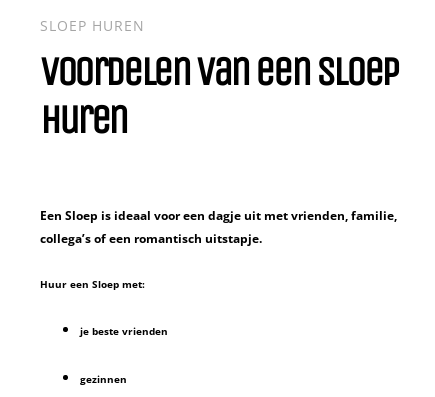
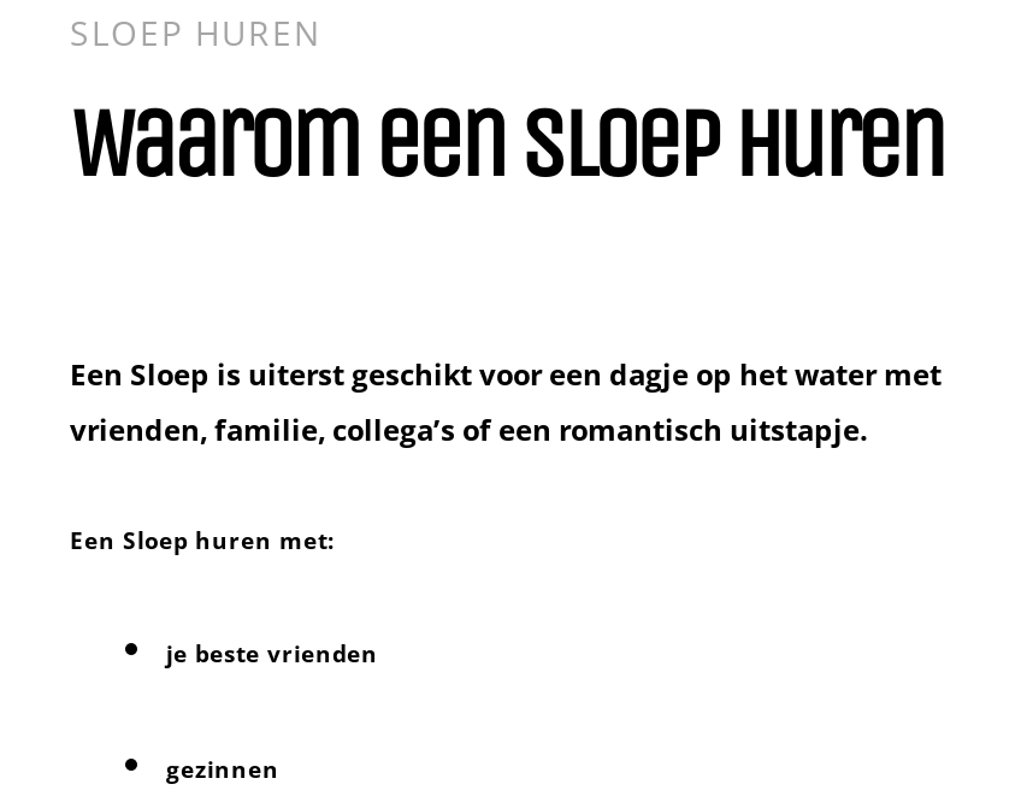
[40,48,398,144] Voordelen van een Sloep | Huren -> [70,87,942,203] Waarom een Sloep Huren
[40,207,397,247] Een Sloep is ideaal voor een dagje uit met vrienden, familie, | collega’s of een romantisch uitstapje. -> [70,355,942,451] Een Sloep is uiterst geschikt voor een dagje op het water met | vrienden, familie, collega’s of een romantisch uitstapje.
[40,278,145,291] Huur een Sloep met: -> [70,525,335,556] Een Sloep huren met:

